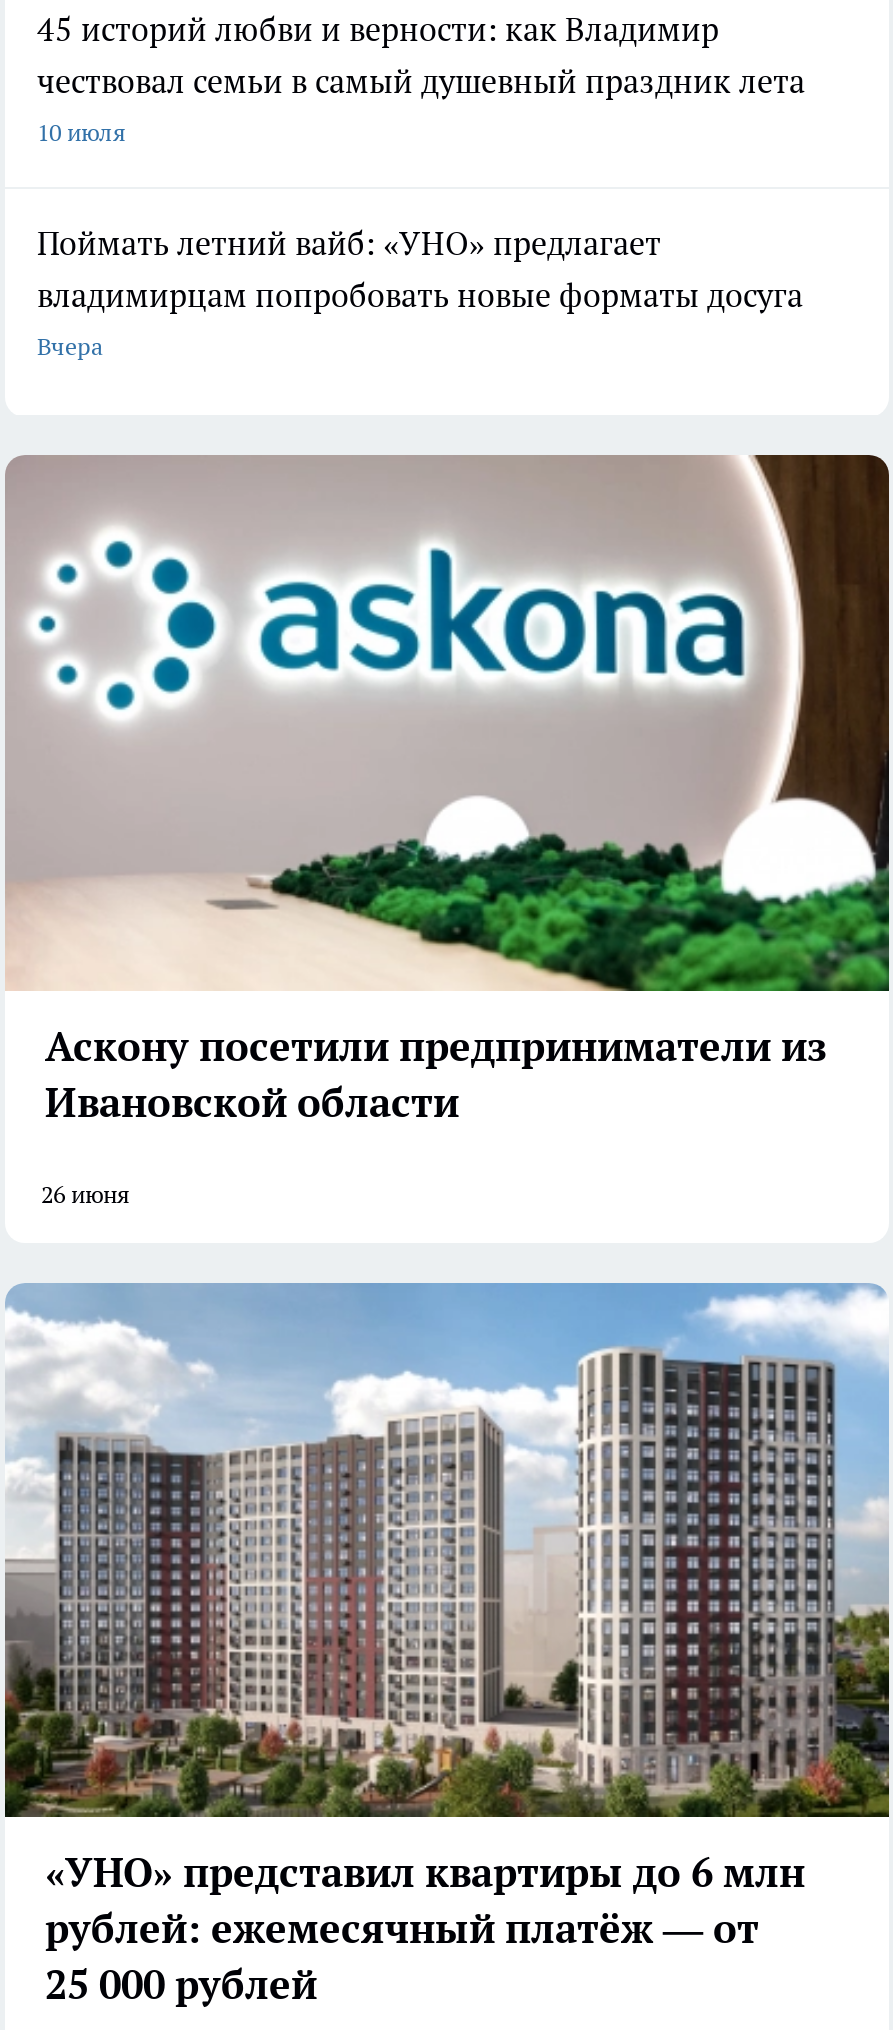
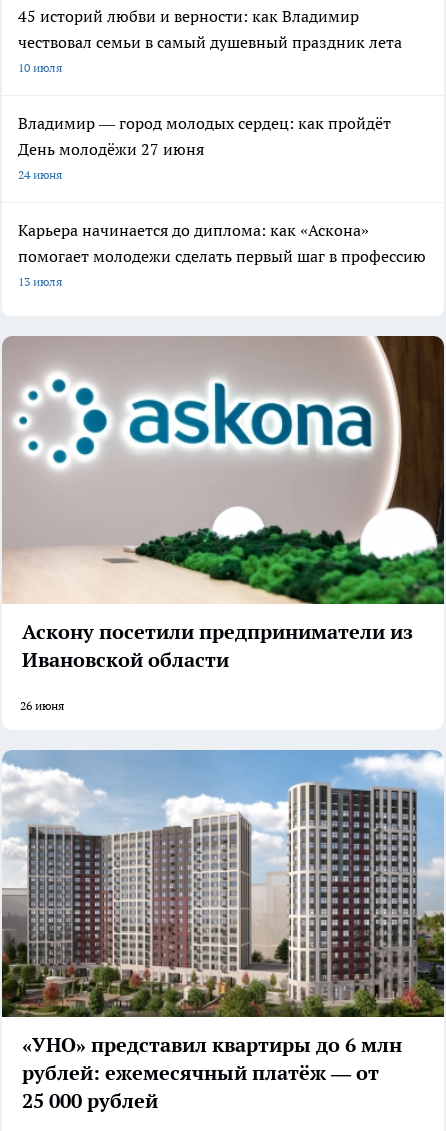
[37,223,803,361] Поймать летний вайб: «УНО» предлагает | владимирцам попробовать новые форматы досуга | Вчера -> [18,113,426,289] Владимир — город молодых сердец: как пройдёт | День молодёжи 27 июня | 24 июня | Карьера начинается до диплома: как «Аскона» | помогает молодежи сделать первый шаг в профессию | 13 июля

